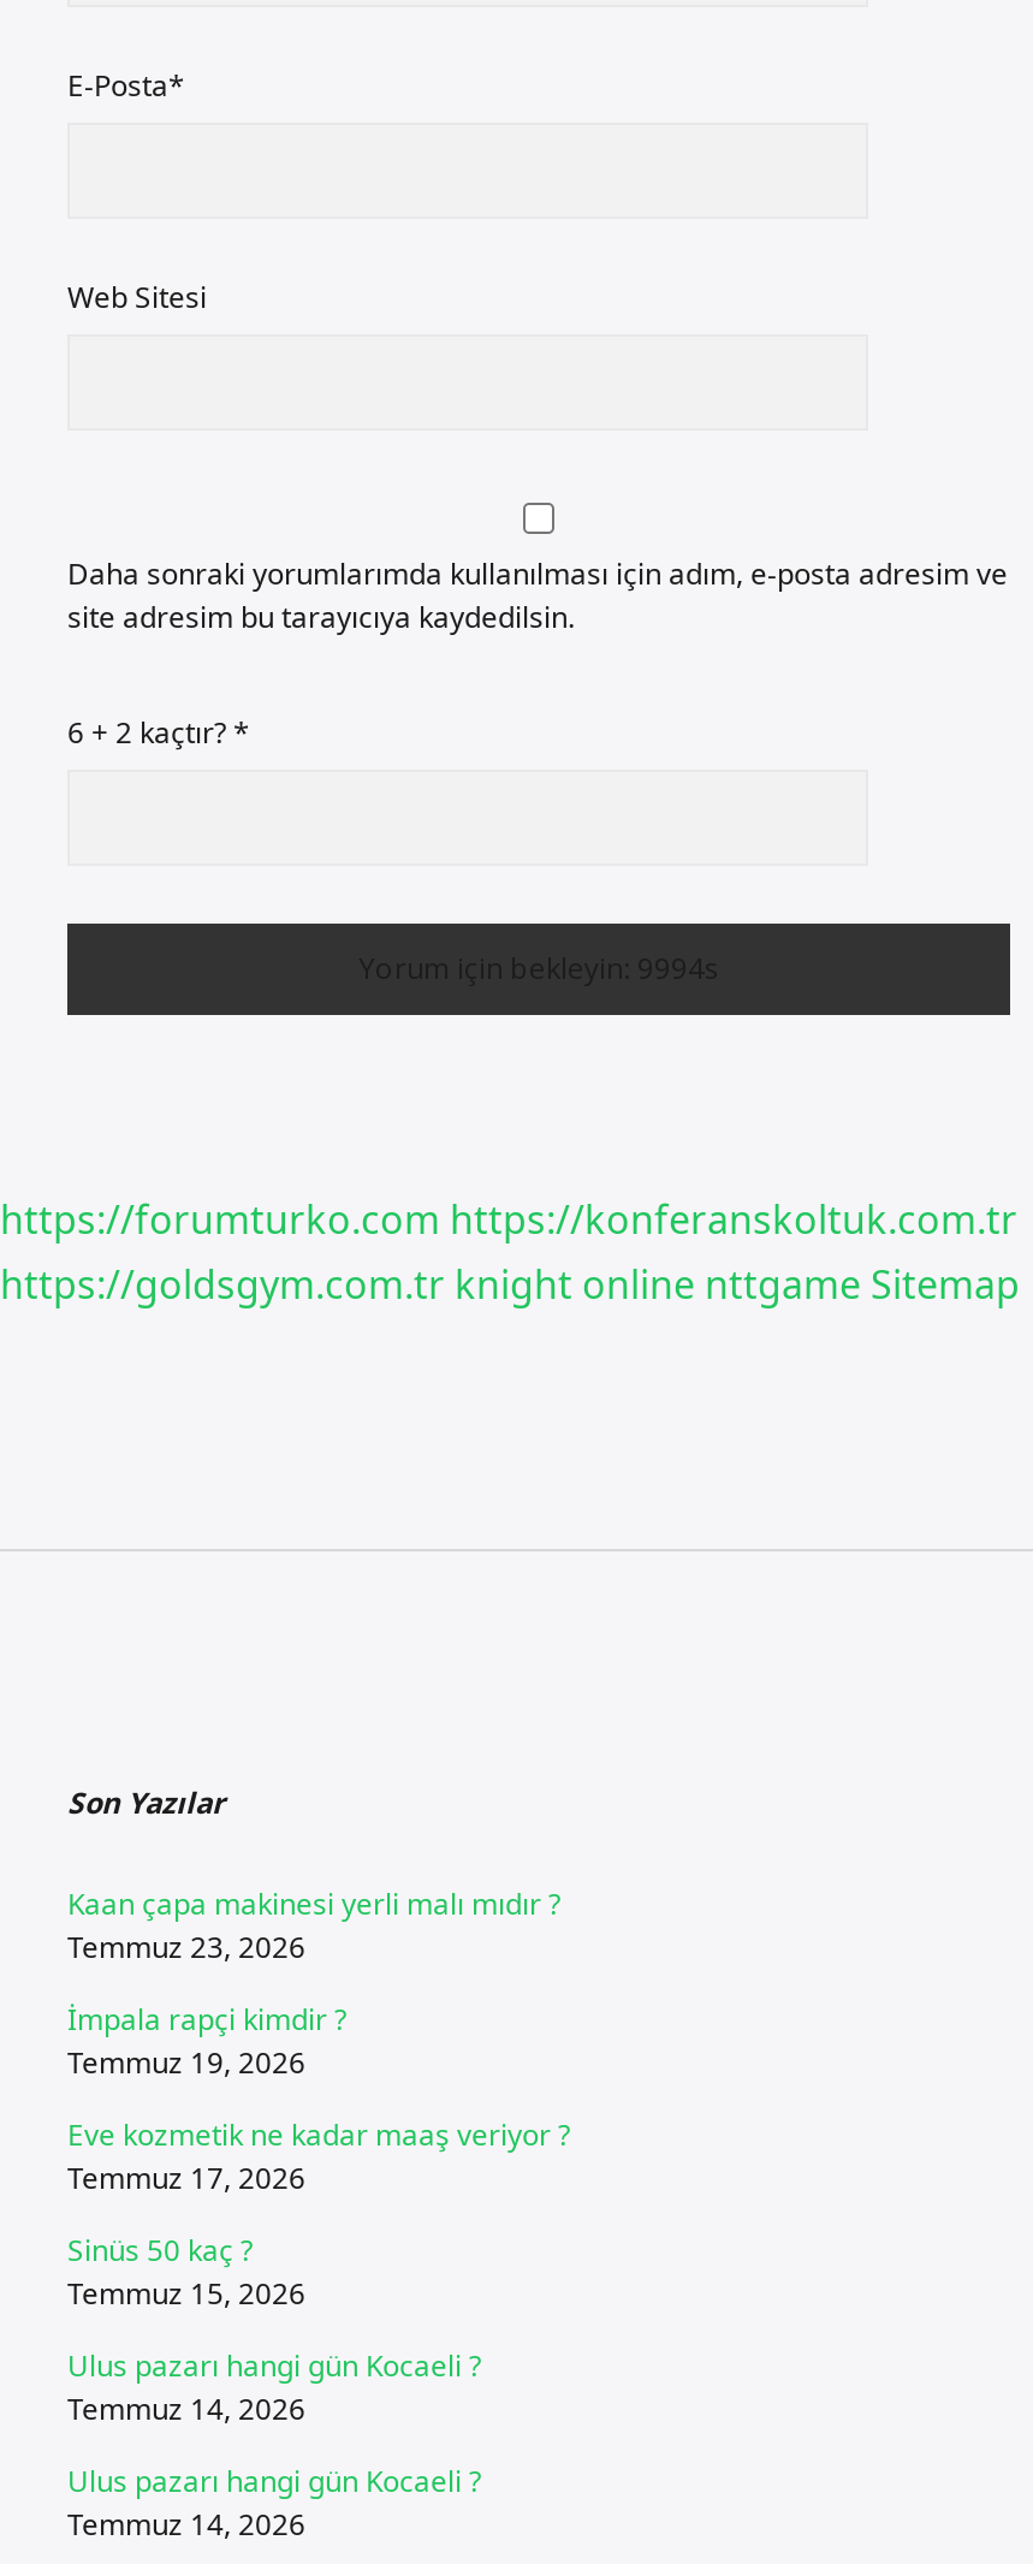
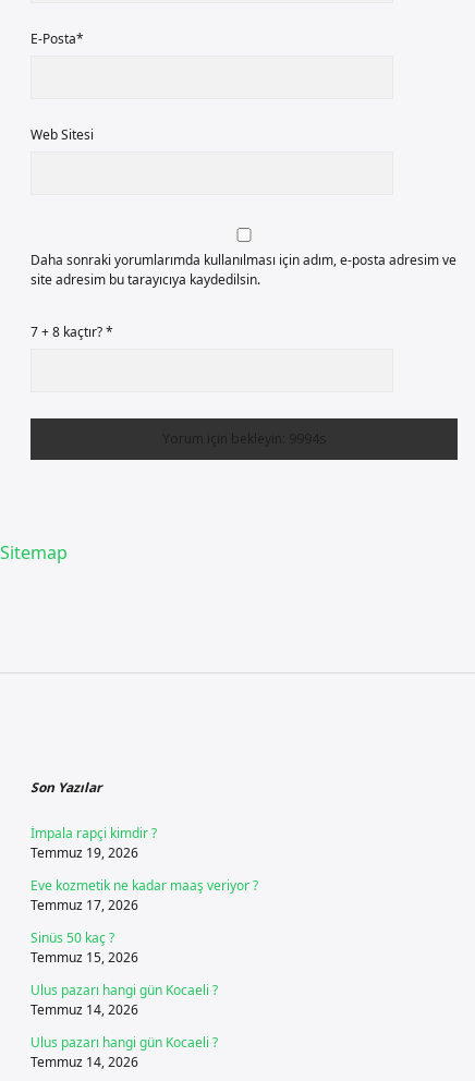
[67,712,250,753] 6 + 2 kaçtır? * -> [31,323,113,341] 7 + 8 kaçtır? *
[0,1193,1020,1311] https://forumturko.com https://konferanskoltuk.com.tr | https://goldsgym.com.tr knight online nttgame Sitemap -> [0,540,68,564] Sitemap
[67,1883,560,1967] Kaan çapa makinesi yerli malı mıdır ? | Temmuz 23, 2026 -> none

